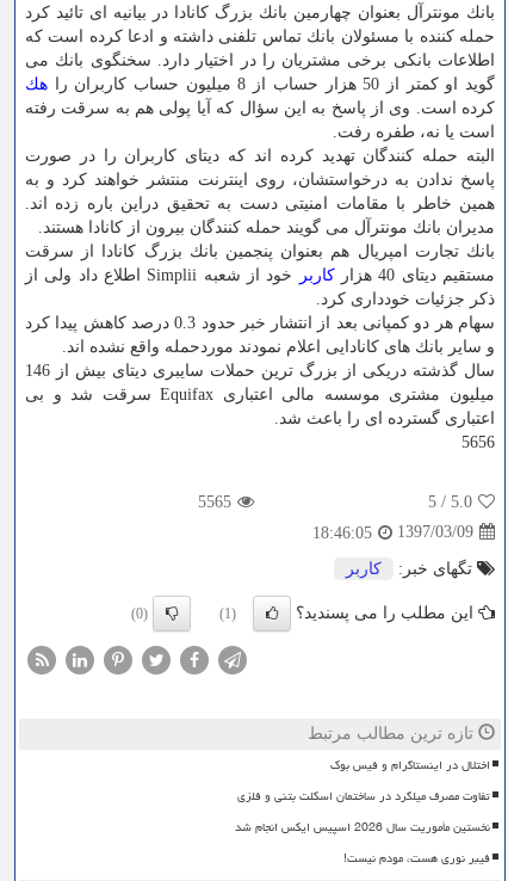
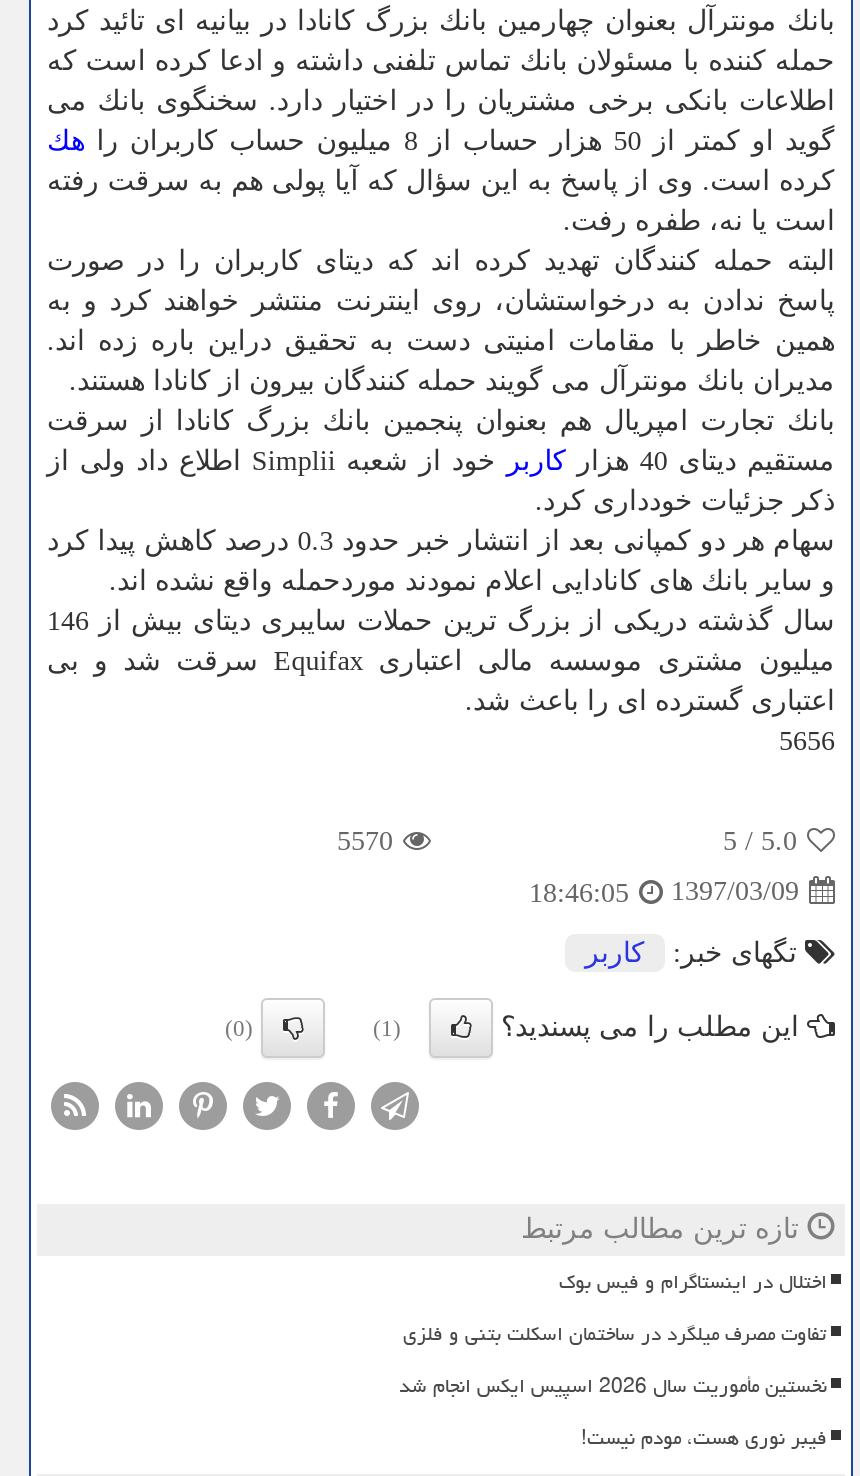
[198,493,231,511] 5565 -> [337,827,393,857] 5570

